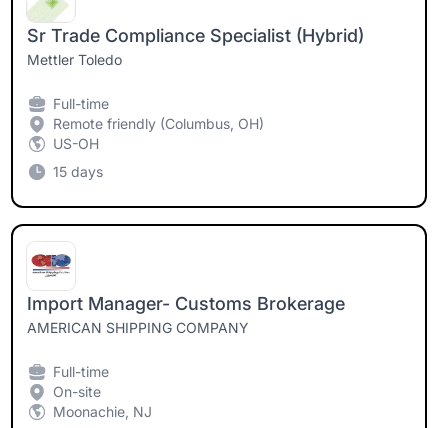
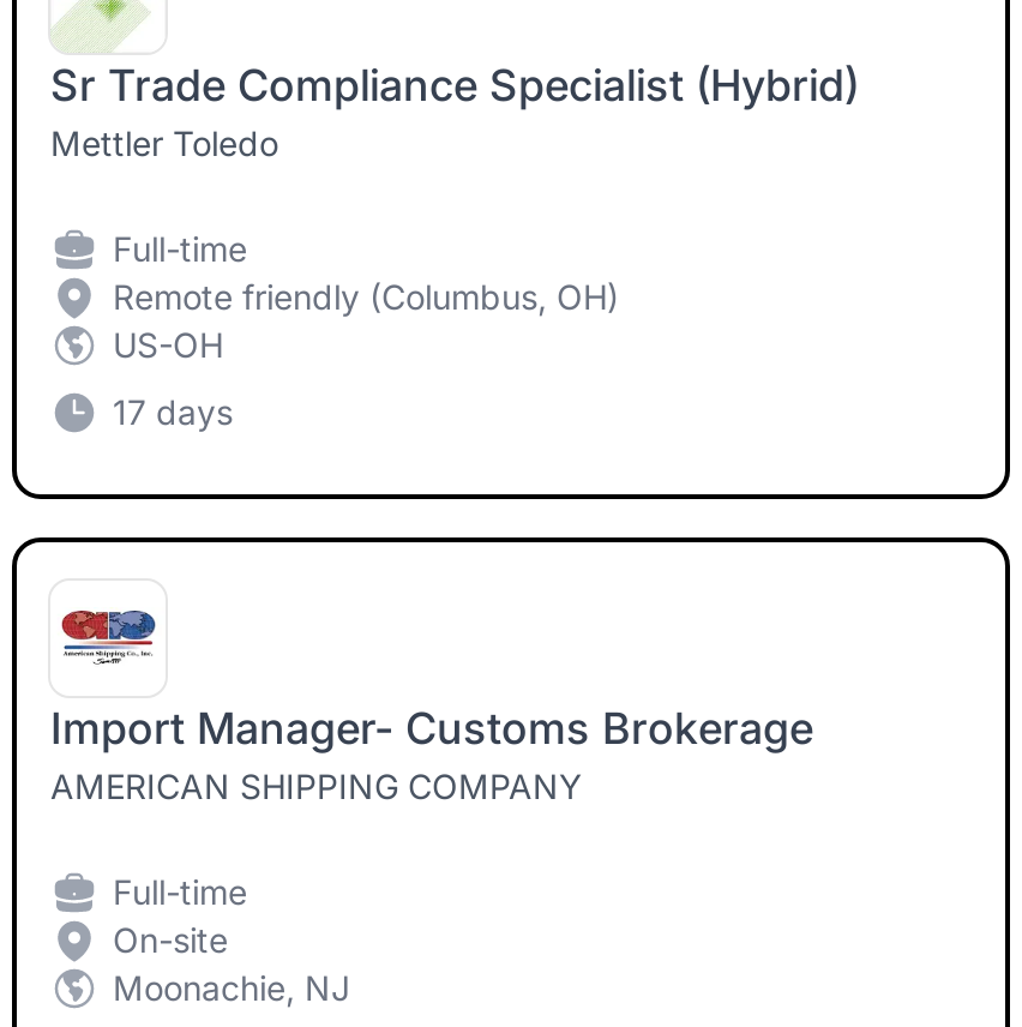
[53,163,103,180] 15 days -> [113,391,233,432] 17 days

